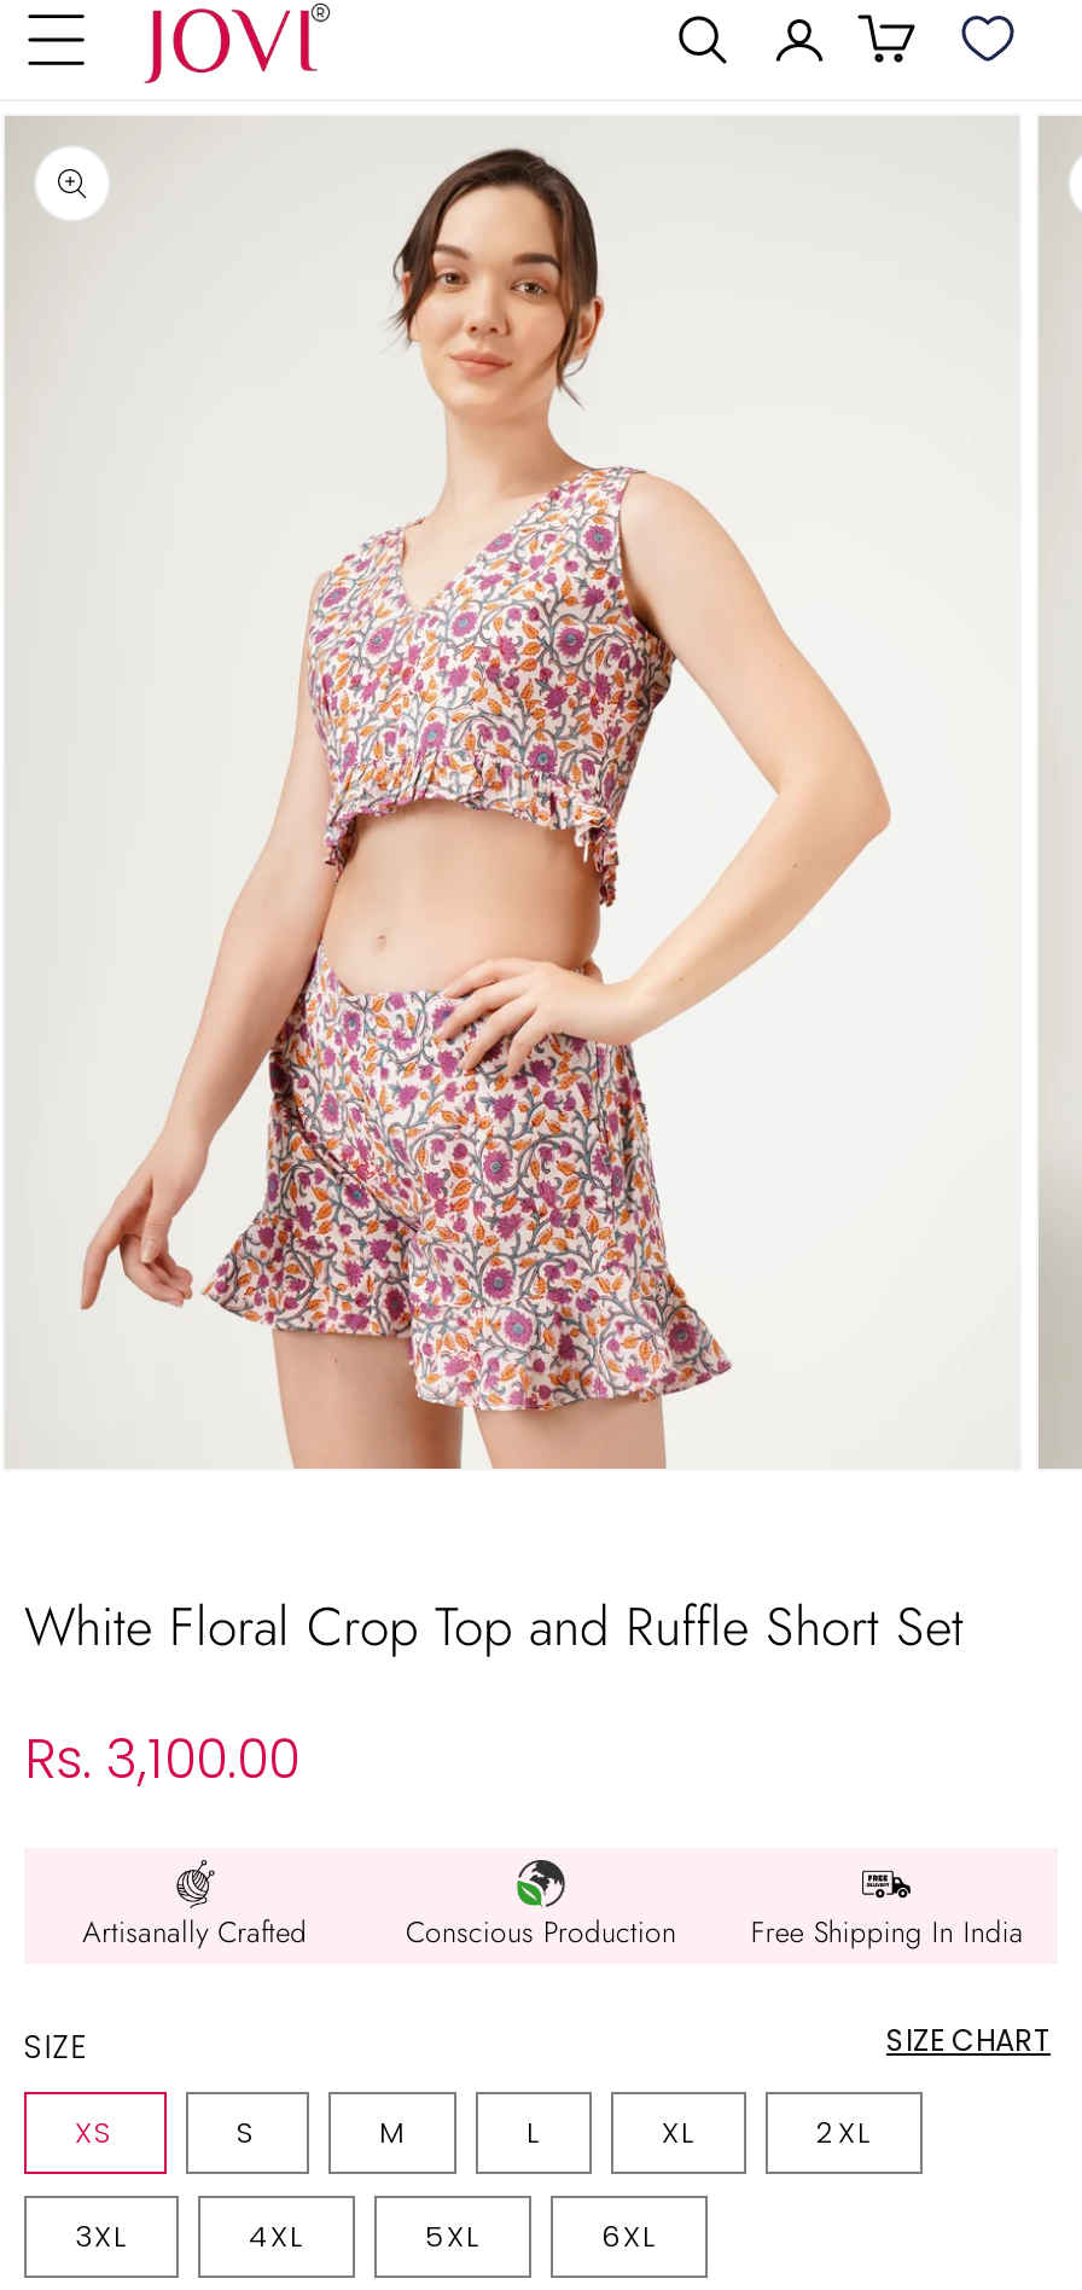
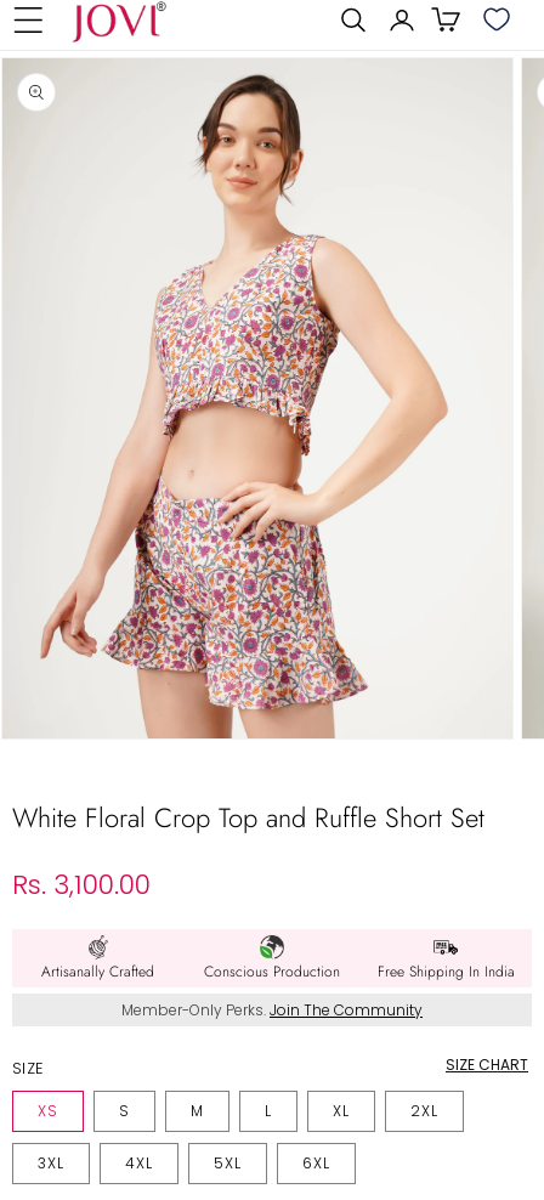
none -> [121,1000,423,1020] Member-Only Perks. Join The Community

